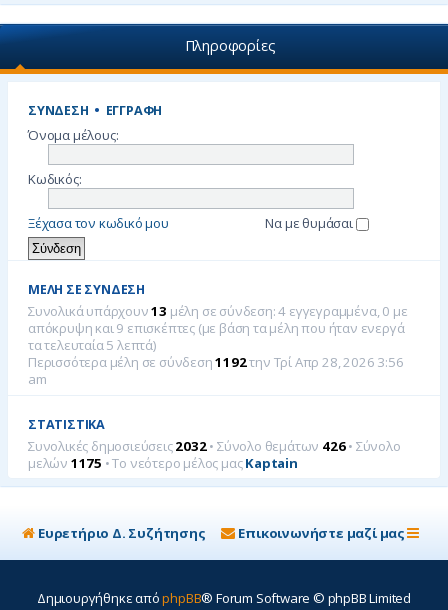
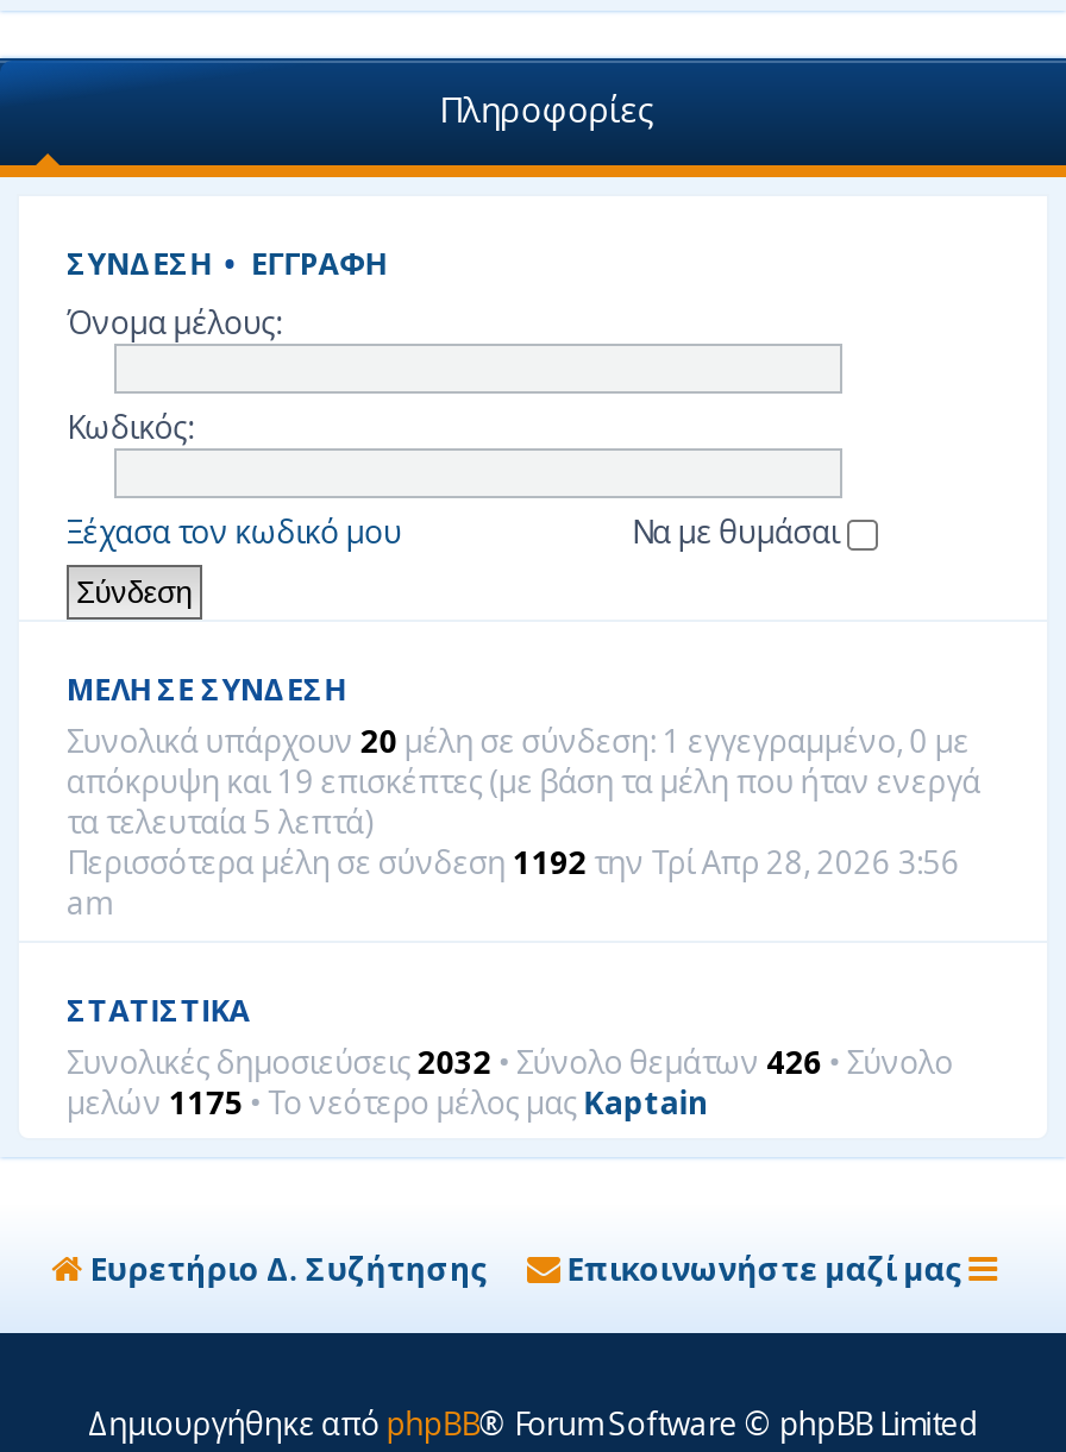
[28,302,407,320] Συνολικά υπάρχουν 13 μέλη σε σύνδεση: 4 εγγεγραμμένα, 0 με -> [67,719,969,762] Συνολικά υπάρχουν 20 μέλη σε σύνδεση: 1 εγγεγραμμένο, 0 με
[28,319,404,337] απόκρυψη και 9 επισκέπτες (με βάση τα μέλη που ήταν ενεργά -> [67,760,981,803] απόκρυψη και 19 επισκέπτες (με βάση τα μέλη που ήταν ενεργά

